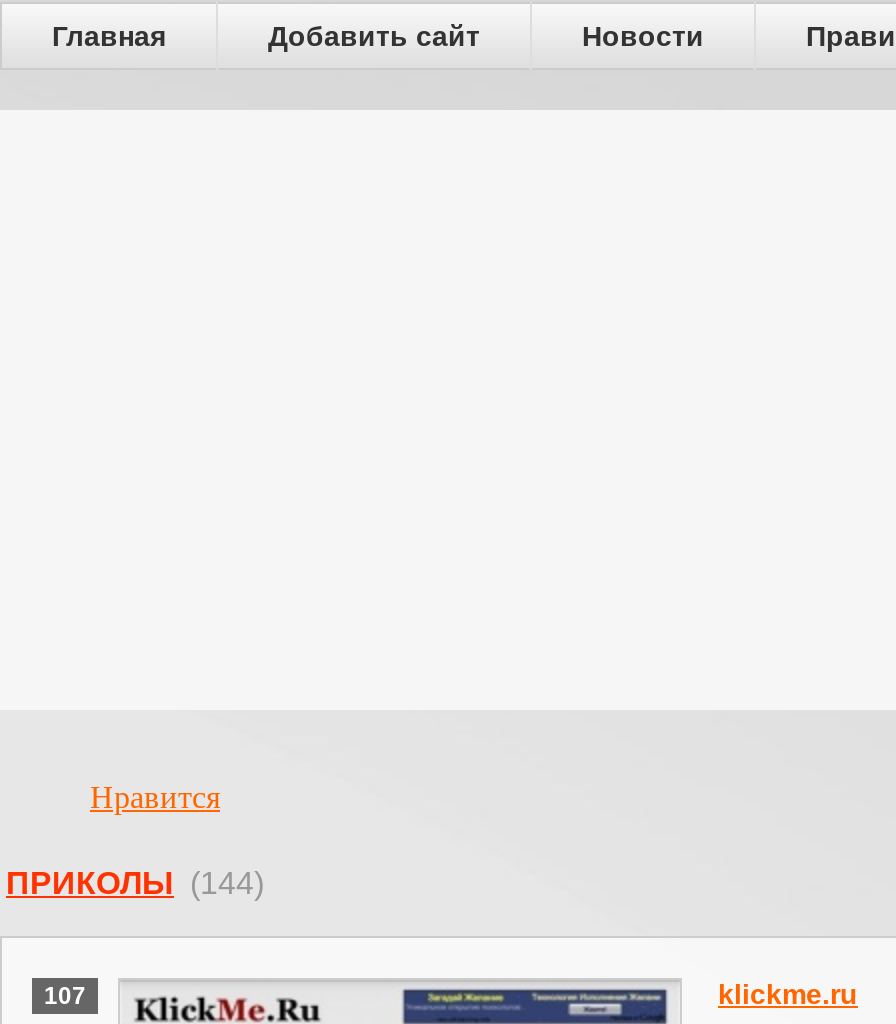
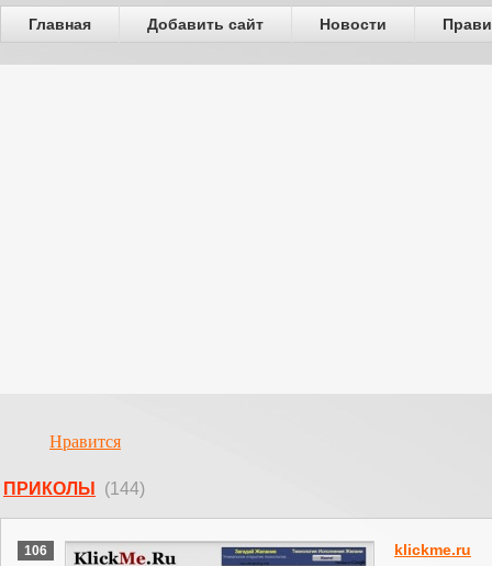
[44,982,86,1010] 107 -> [24,543,47,558] 106

